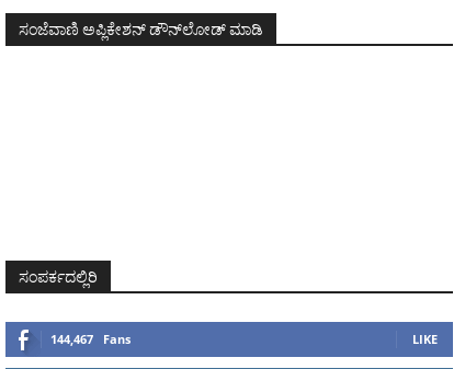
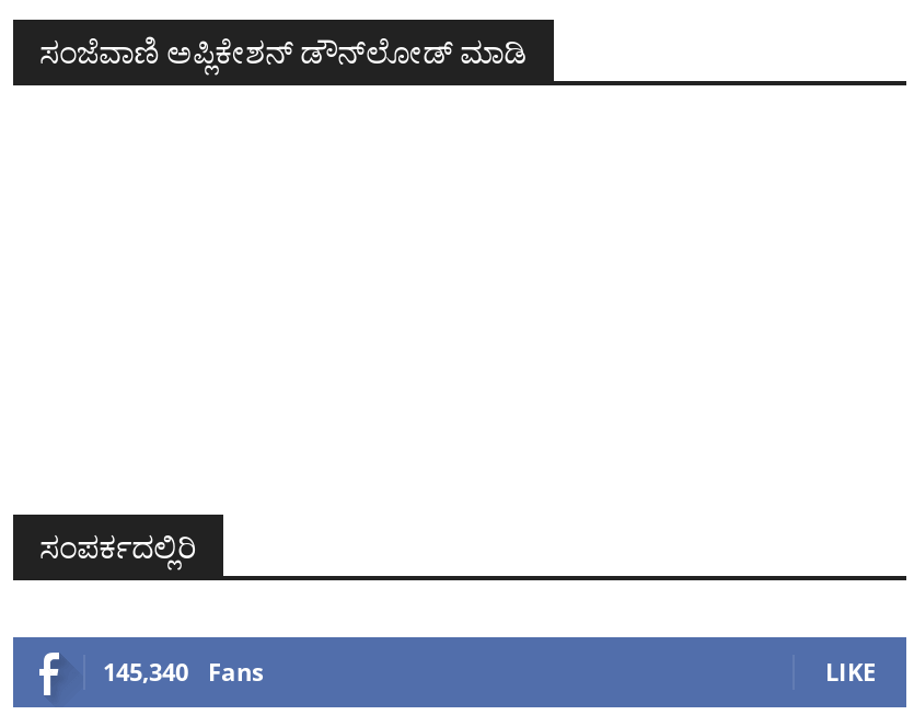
[50,331,131,348] 144,467 Fans -> [103,654,263,687] 145,340 Fans

